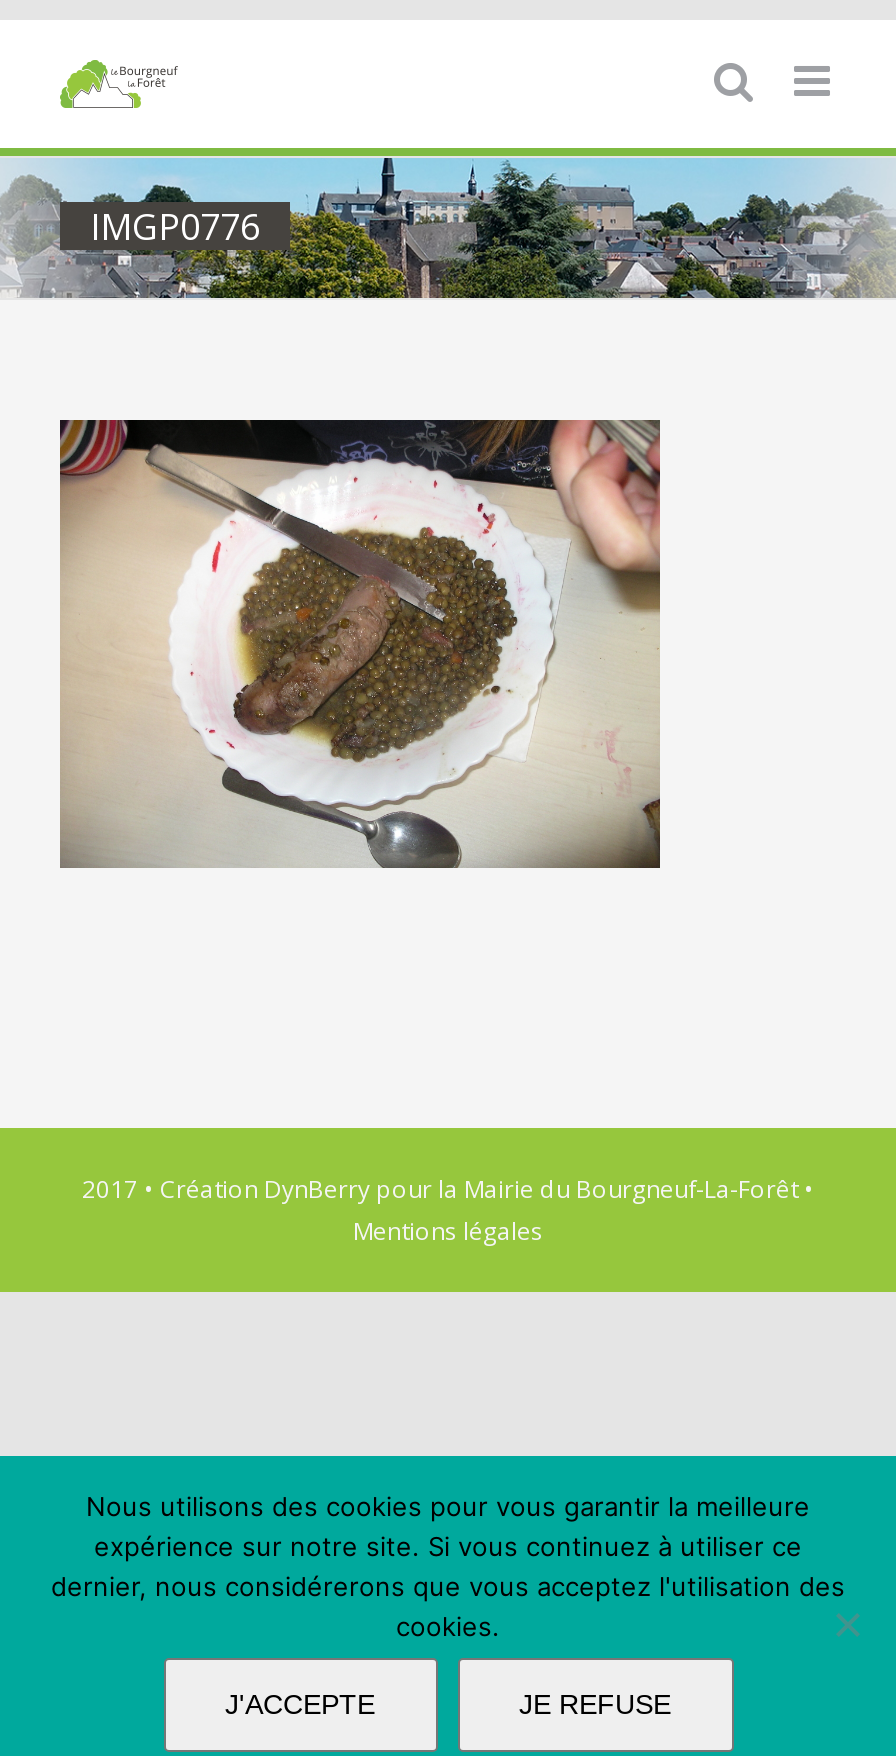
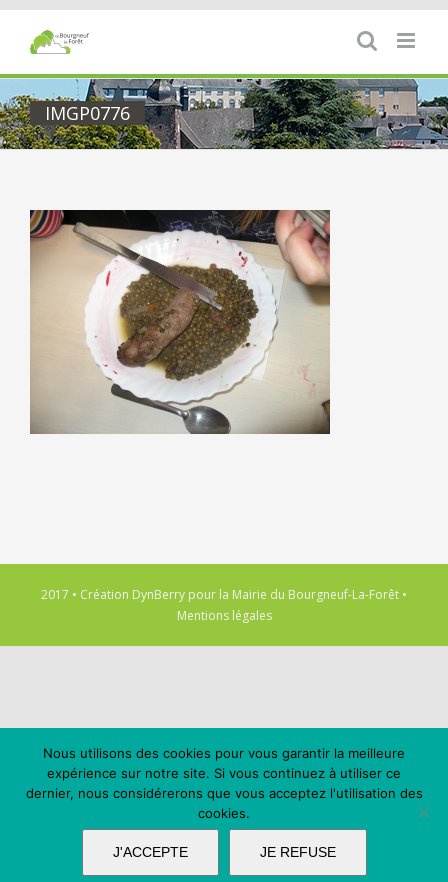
[6,156,890,300] [image] -> [3,78,445,150] [image]

